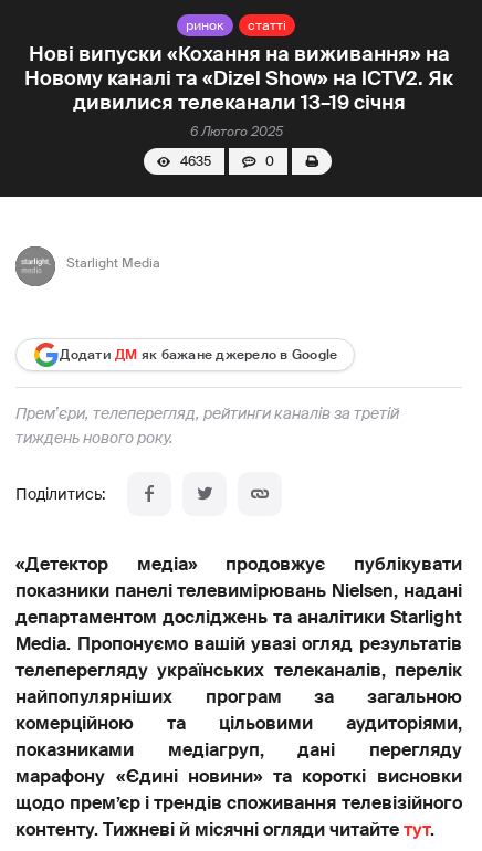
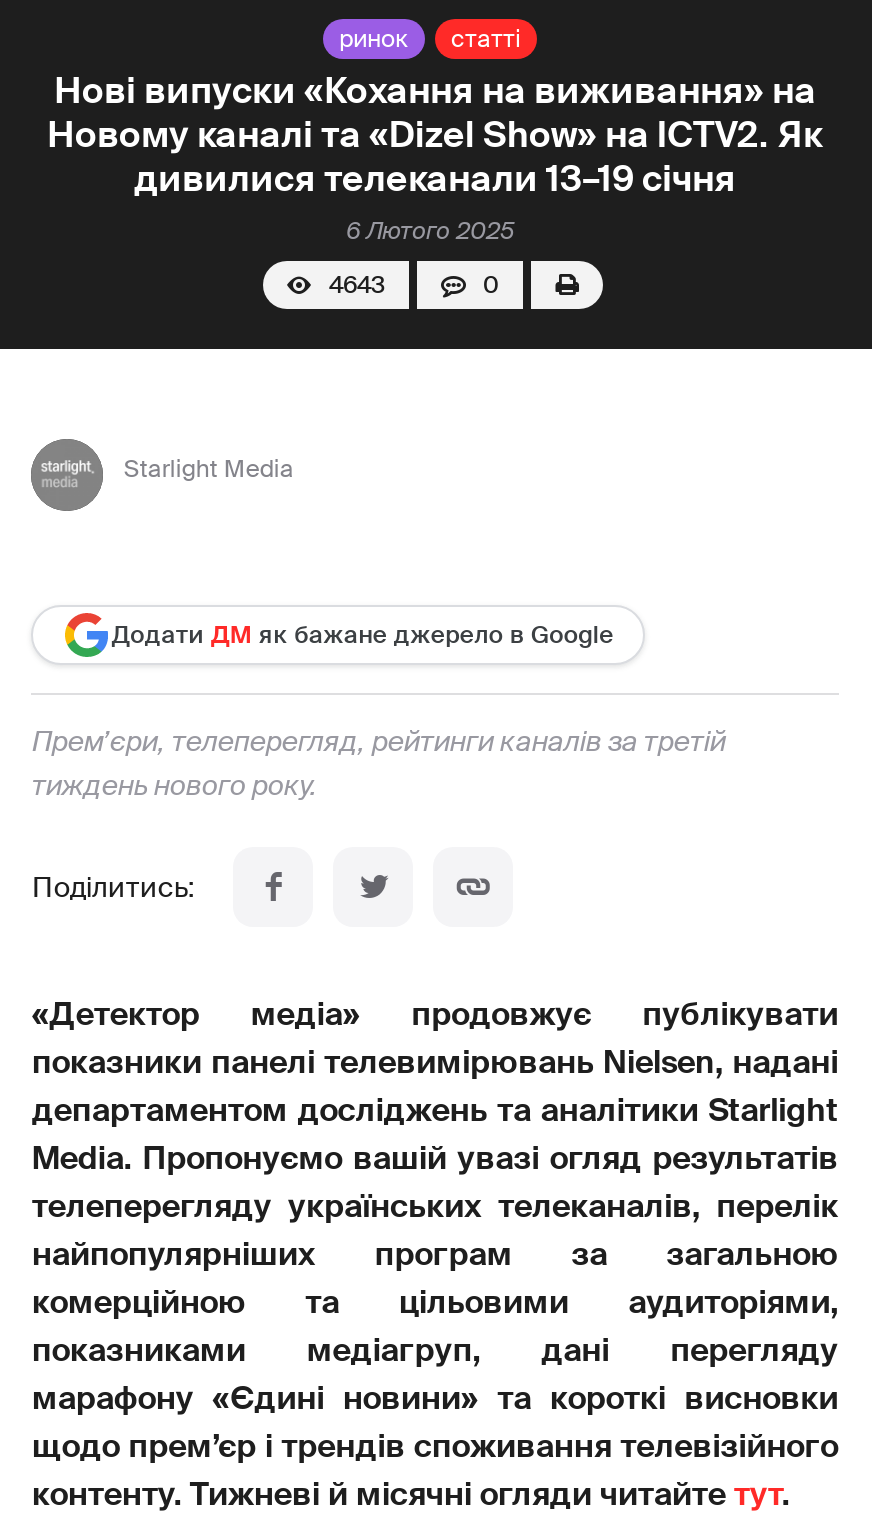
[180,152,211,170] 4635 -> [329,268,385,300] 4643

